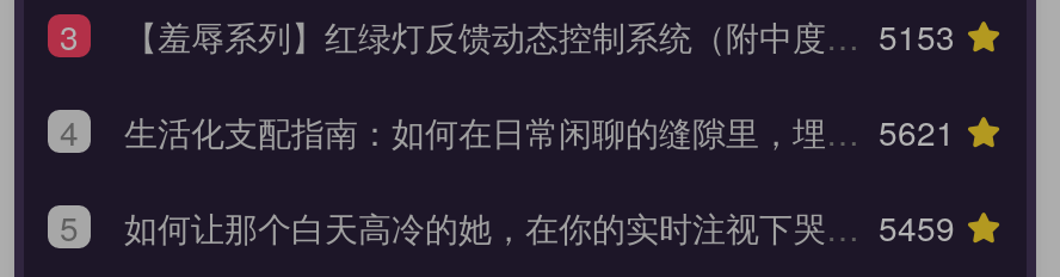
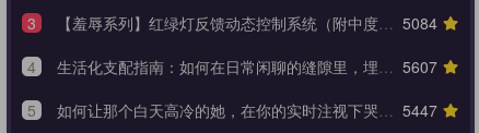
[879,12,965,60] 5153 -> [402,12,442,34] 5084
[879,107,965,155] 5621 -> [402,56,442,77] 5607
[879,203,965,251] 5459 -> [402,99,442,121] 5447

